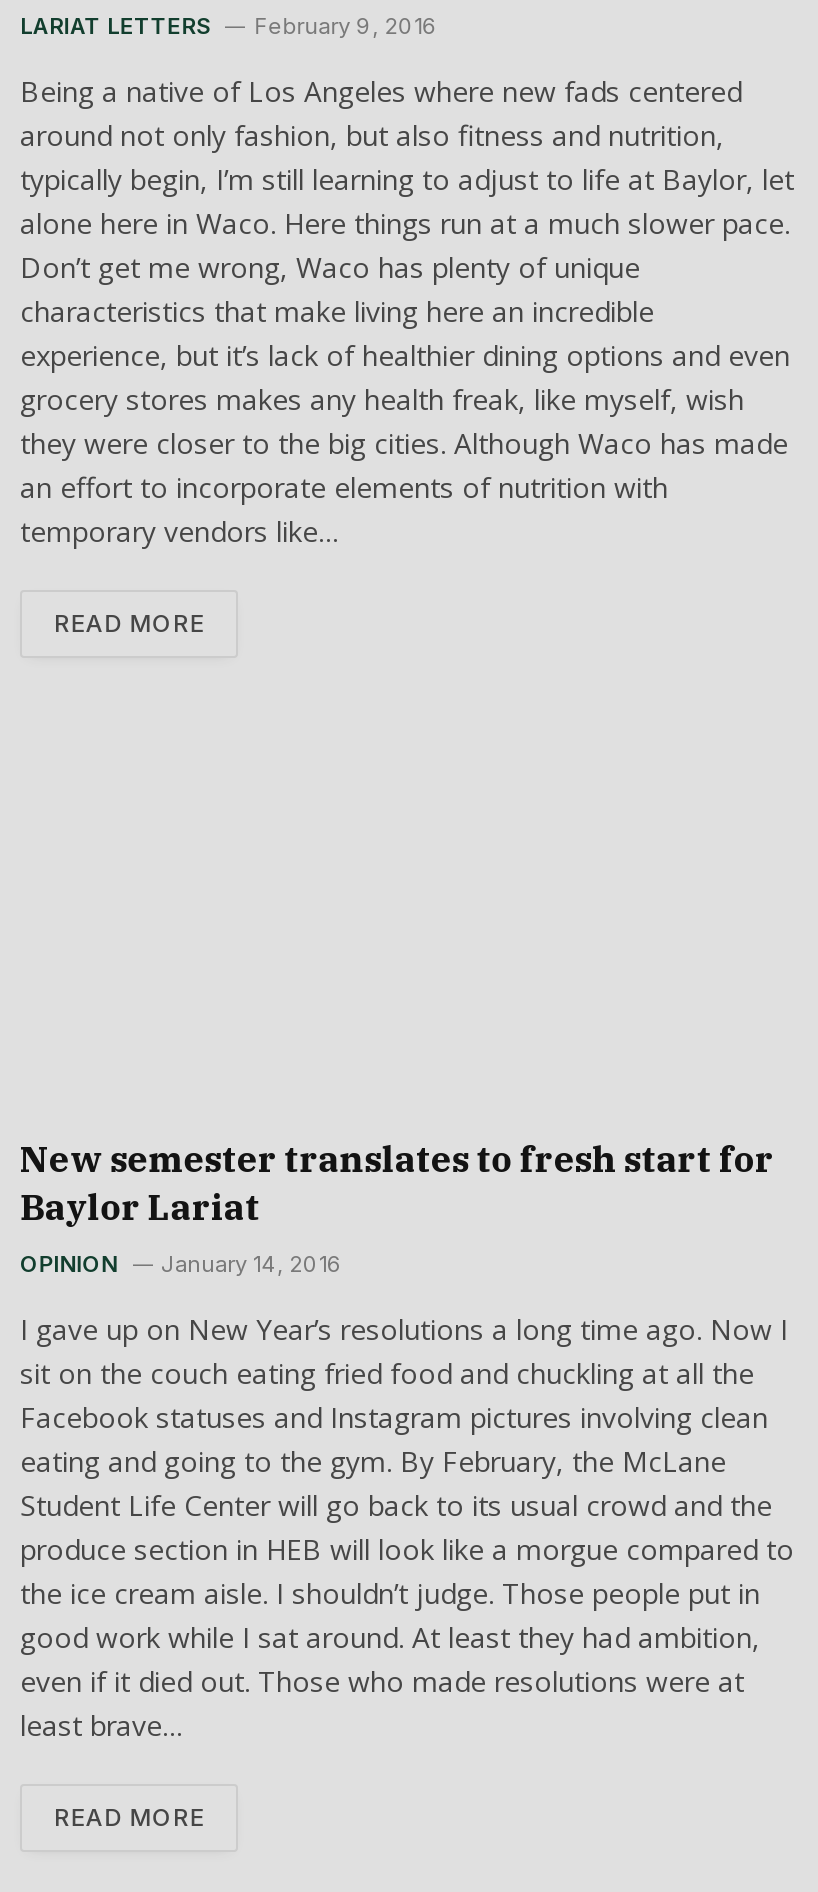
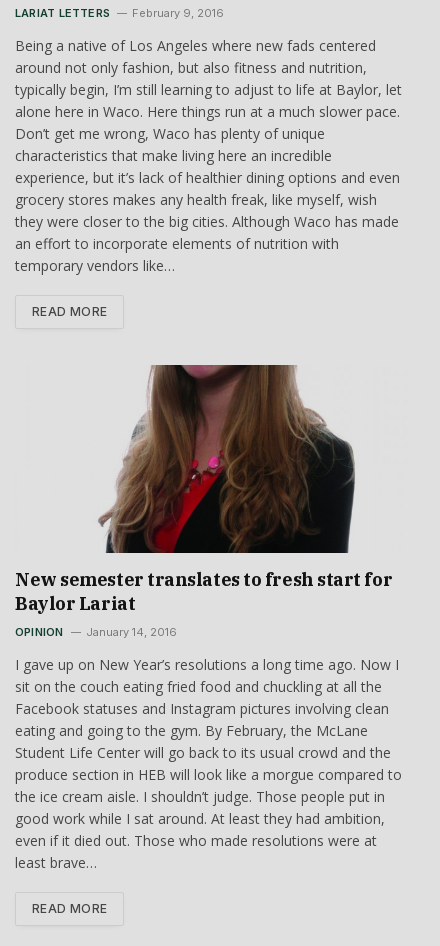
none -> [98,364,356,554] [image]

